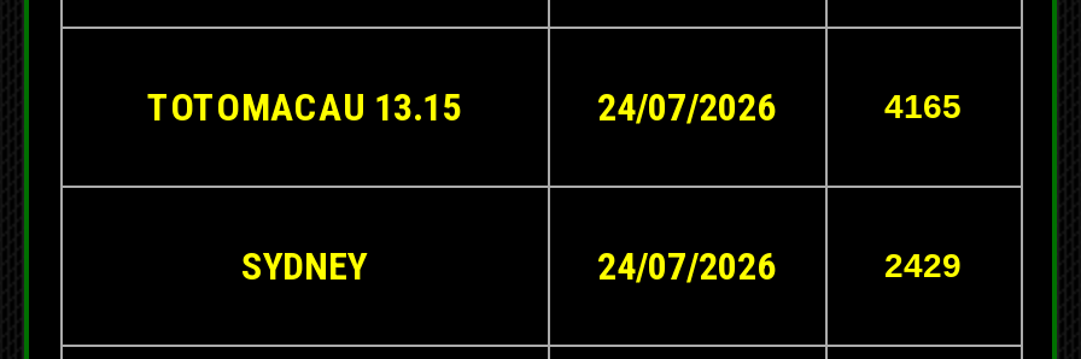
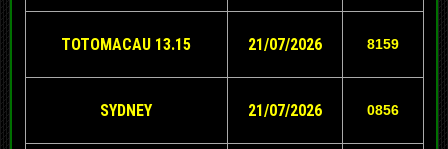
[597,85,962,131] 24/07/2026 | 4165 -> [247,35,398,54] 21/07/2026 | 8159
[597,244,776,290] 24/07/2026 -> [247,101,321,120] 21/07/2026
[884,246,962,285] 2429 -> [366,102,398,118] 0856

